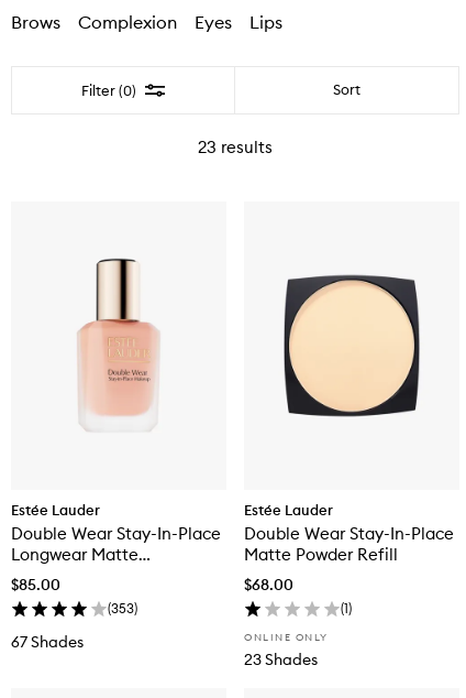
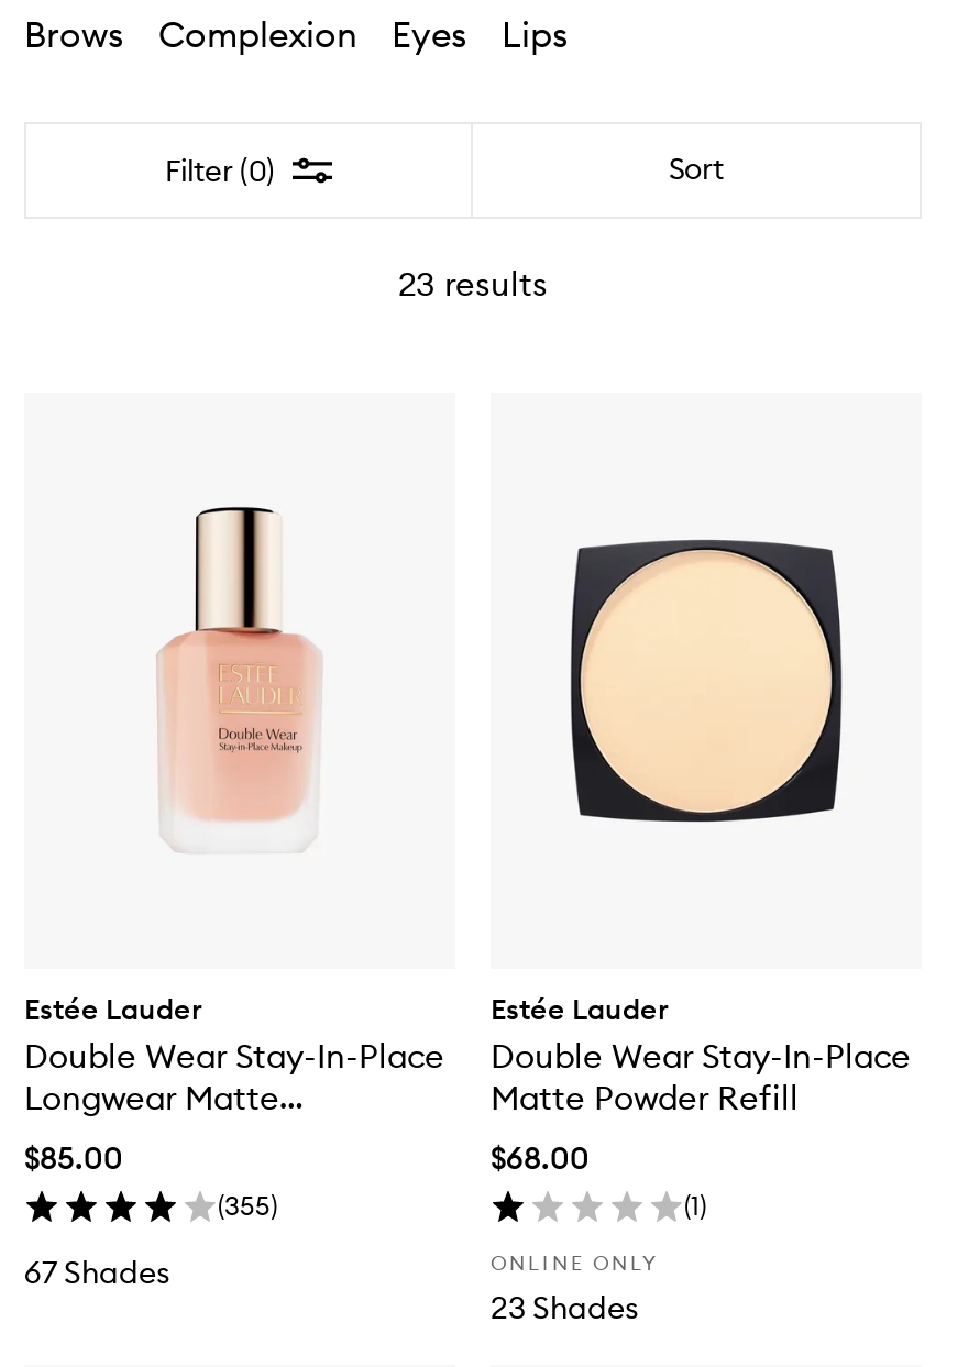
[108,599,137,616] (353) -> [218,1188,277,1221] (355)

